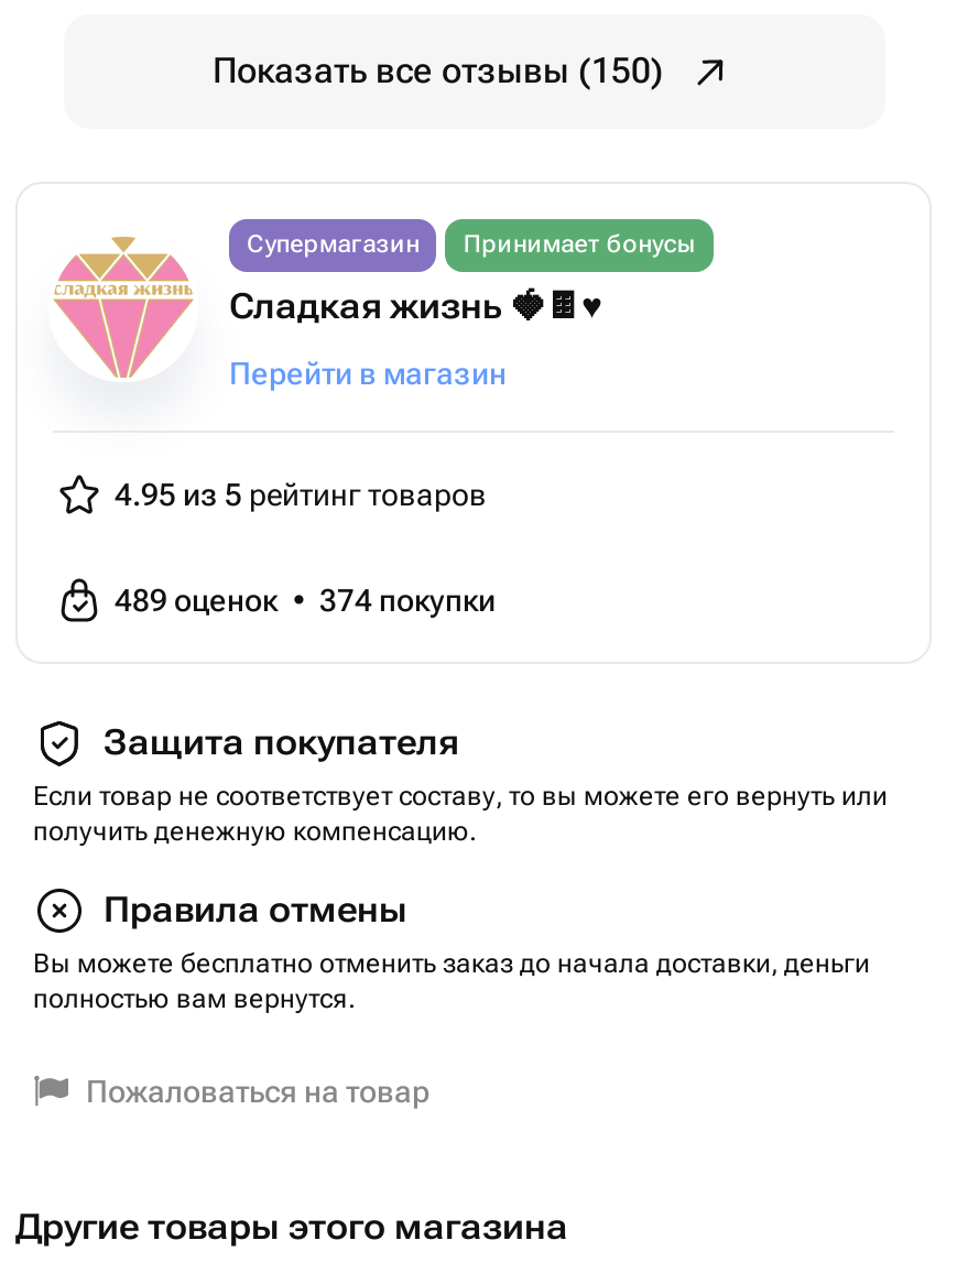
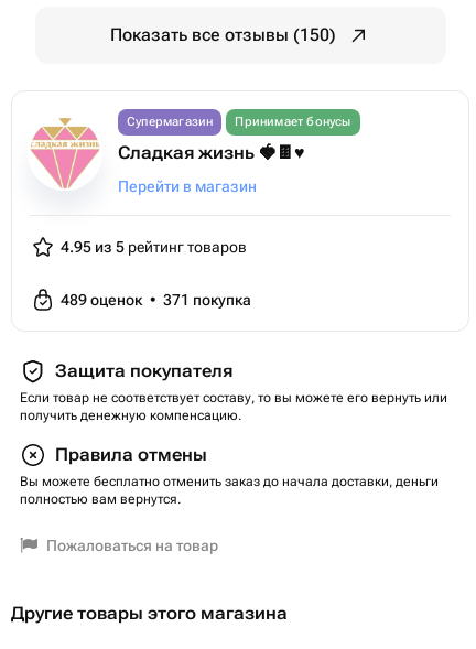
[115,583,496,618] 489 оценок • 374 покупки -> [61,291,251,309] 489 оценок • 371 покупка

